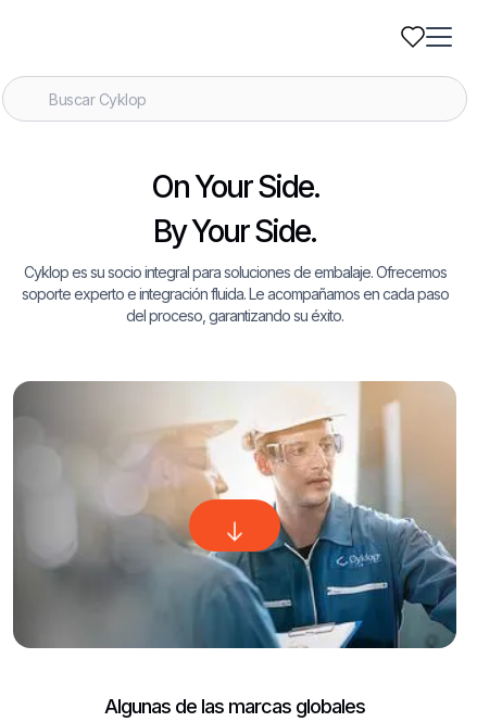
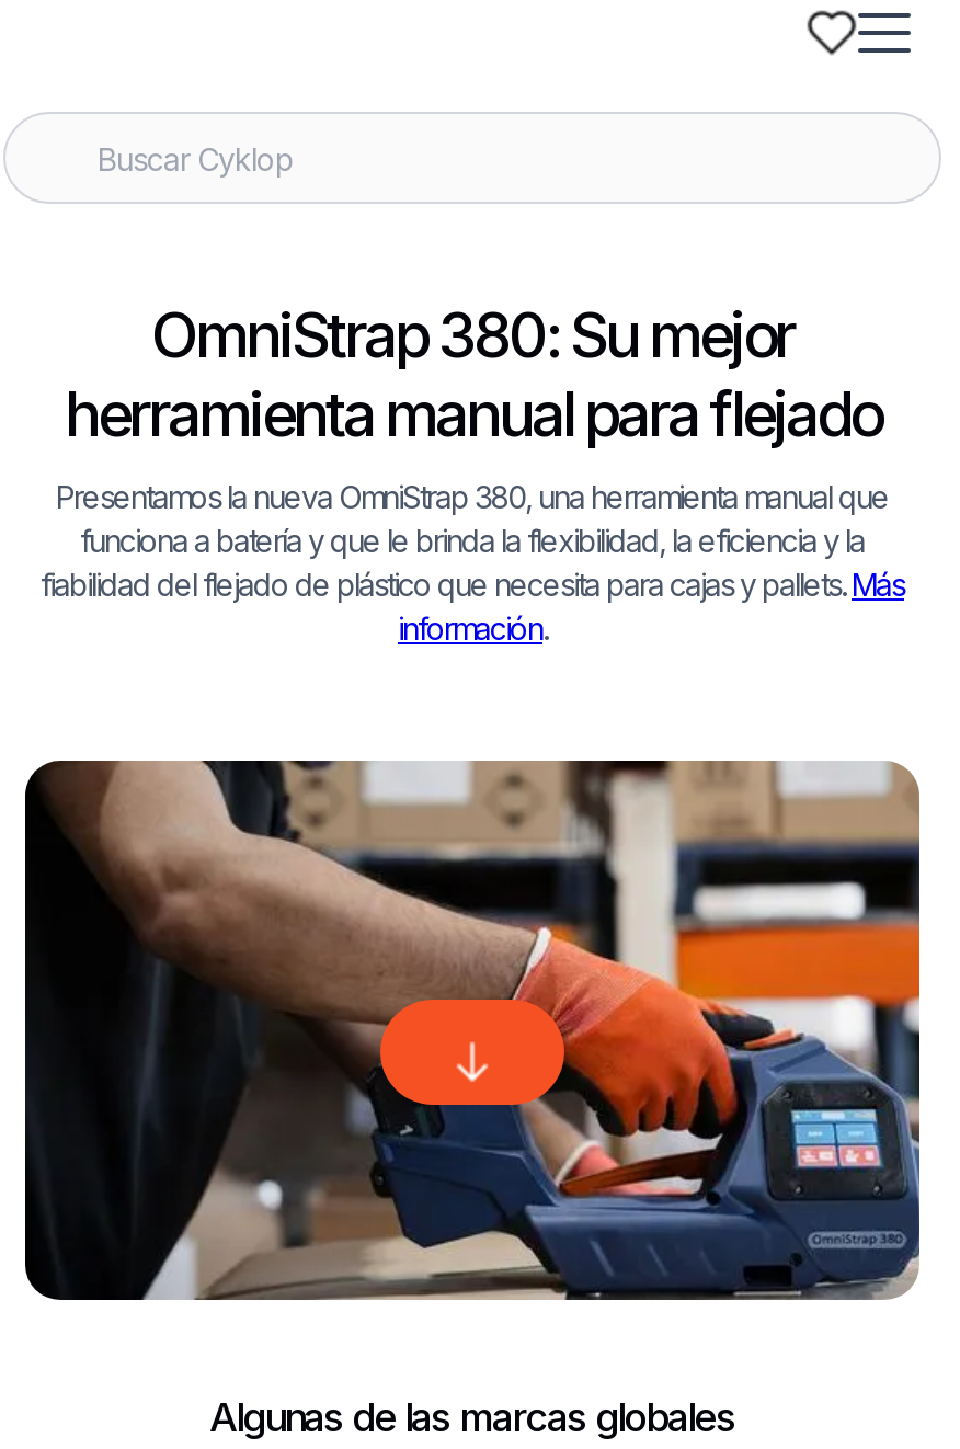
[21,168,448,325] On Your Side. | By Your Side. | Cyklop es su socio integral para soluciones de embalaje. Ofrecemos | soporte experto e integración fluida. Le acompañamos en cada paso | del proceso, garantizando su éxito. -> [41,298,904,647] OmniStrap 380: Su mejor | herramienta manual para flejado | Presentamos la nueva OmniStrap 380, una herramienta manual que | funciona a batería y que le brinda la flexibilidad, la eficiencia y la | fiabilidad del flejado de plástico que necesita para cajas y pallets. Más | información
[12,381,456,649] [image] -> [25,758,922,1302] [image]

